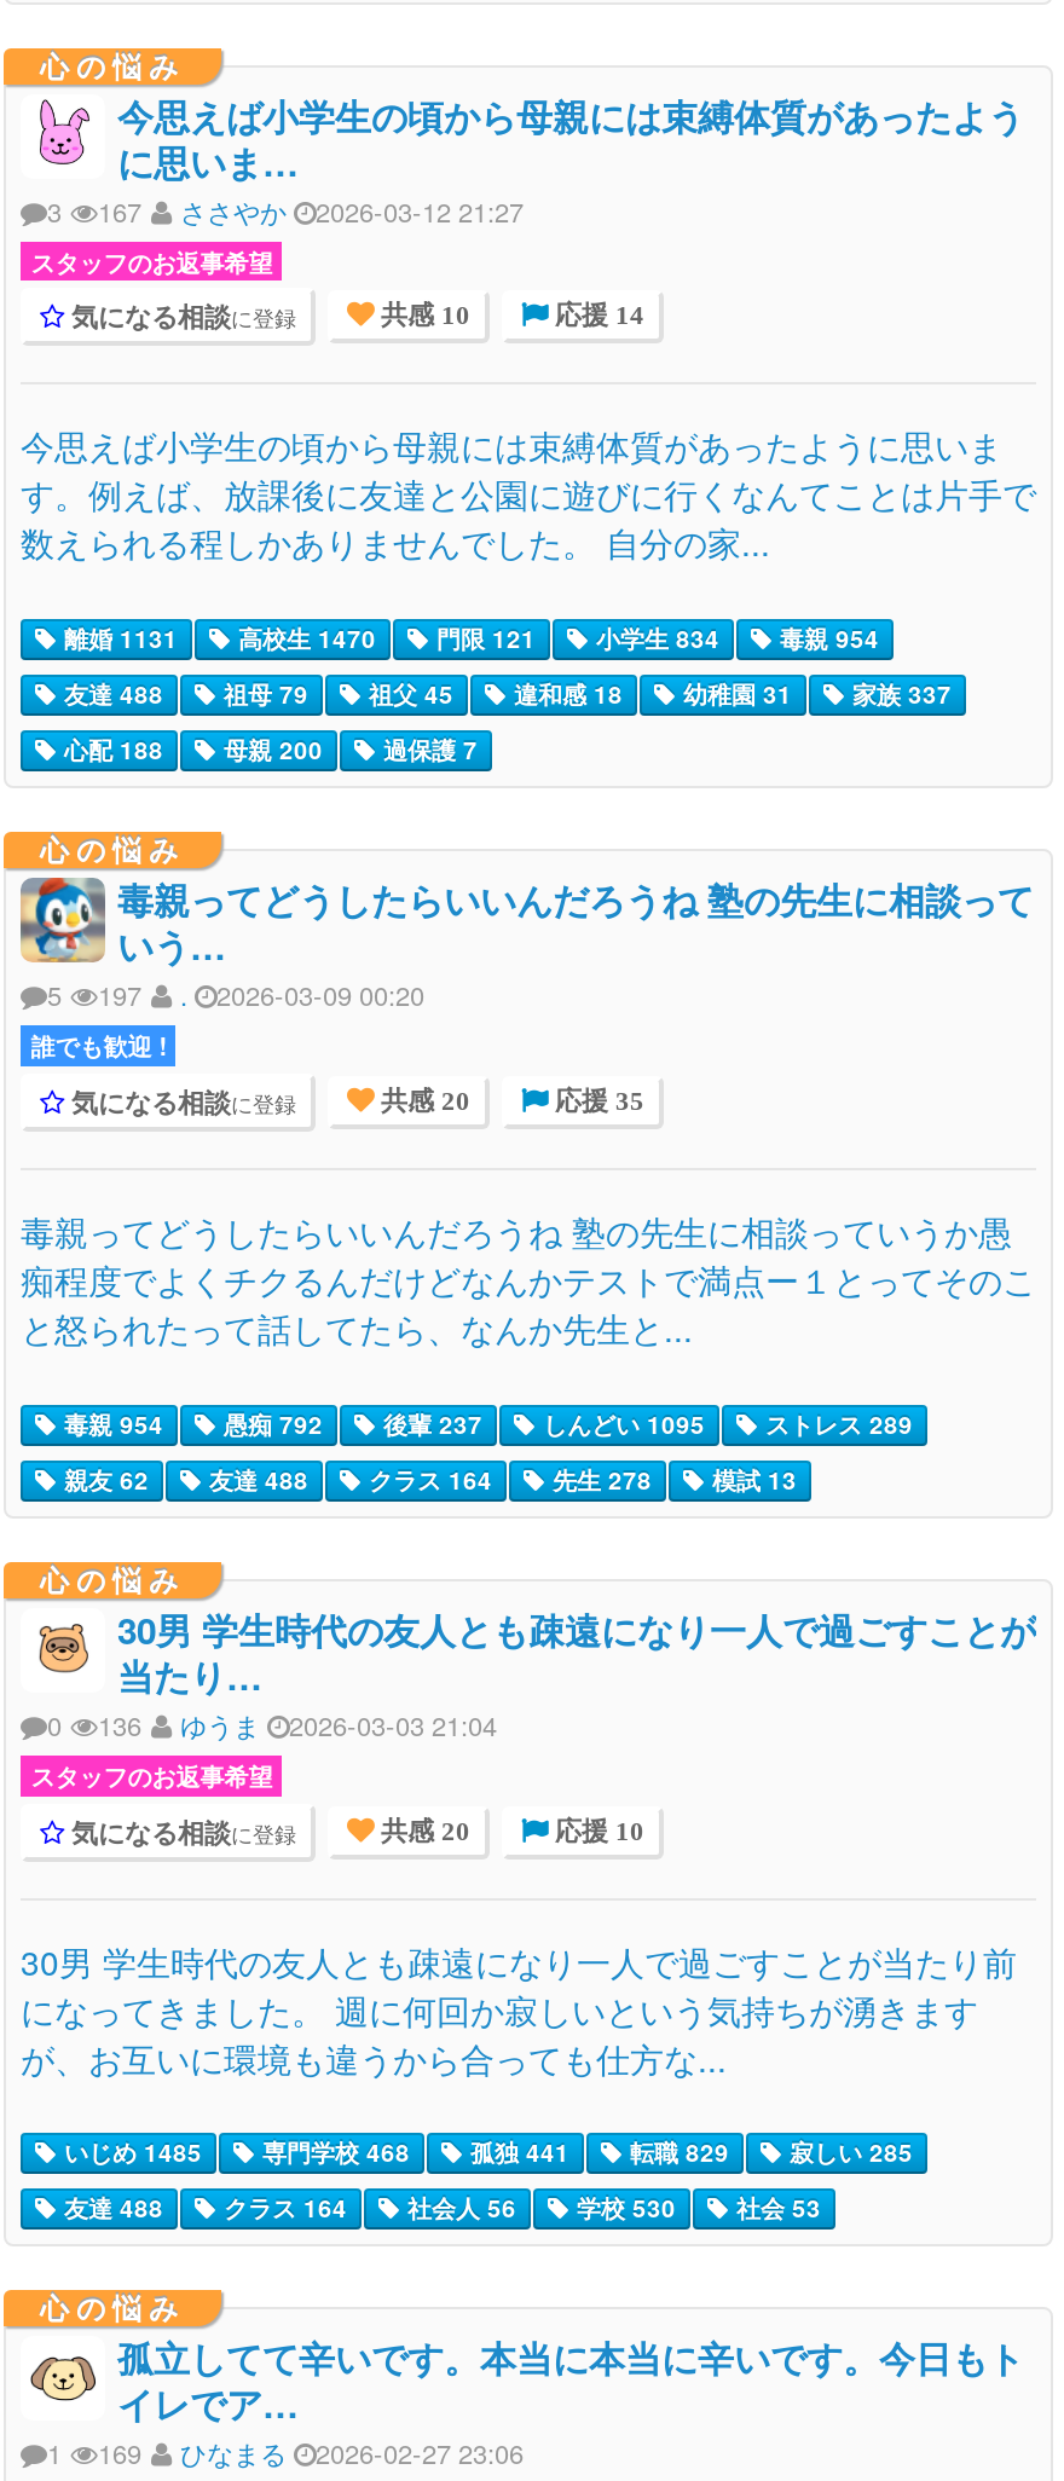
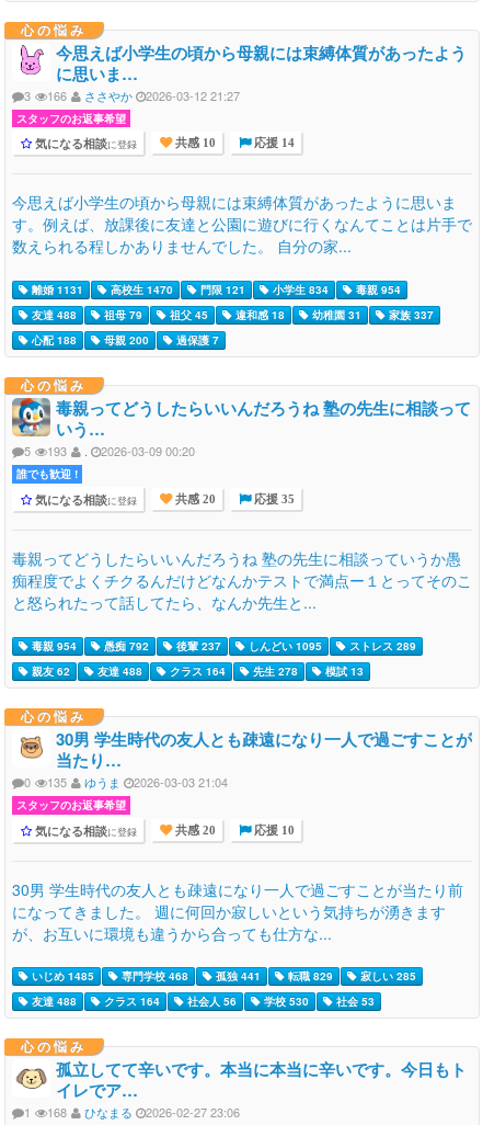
[47,190,524,229] 3 167 ささやか 2026-03-12 21:27 -> [24,86,240,104] 3 166 ささやか 2026-03-12 21:27
[98,976,141,1014] 197 -> [47,442,67,460] 193
[47,1705,497,1743] 0 136 ゆうま 2026-03-03 21:04 -> [24,773,228,790] 0 135 ゆうま 2026-03-03 21:04
[47,2433,524,2472] 1 169 ひなまる 2026-02-27 23:06 -> [24,1103,240,1121] 1 168 ひなまる 2026-02-27 23:06

